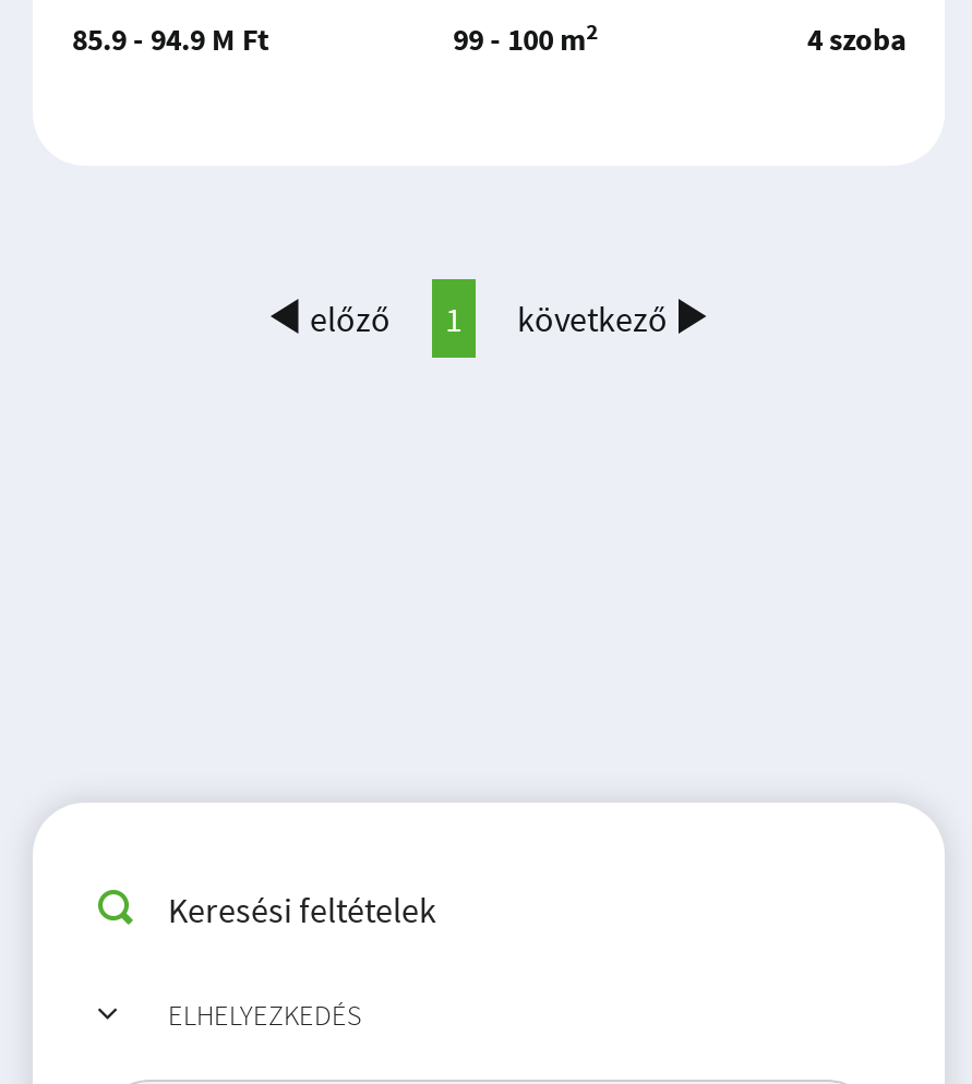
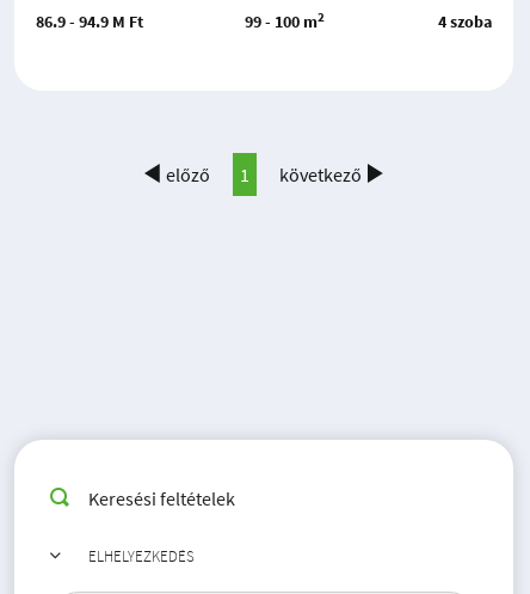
[72,20,268,59] 85.9 - 94.9 M Ft -> [36,11,143,32] 86.9 - 94.9 M Ft

